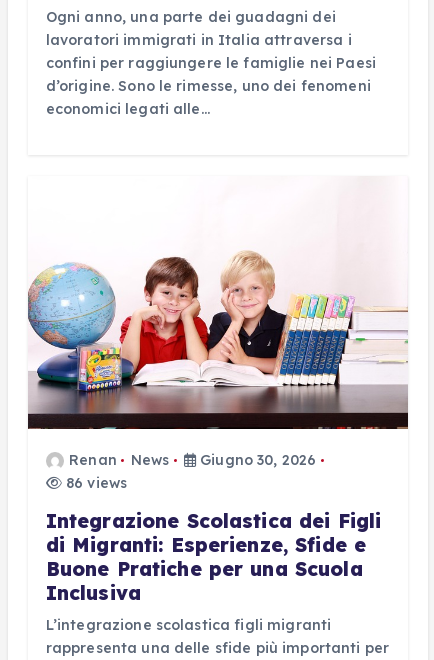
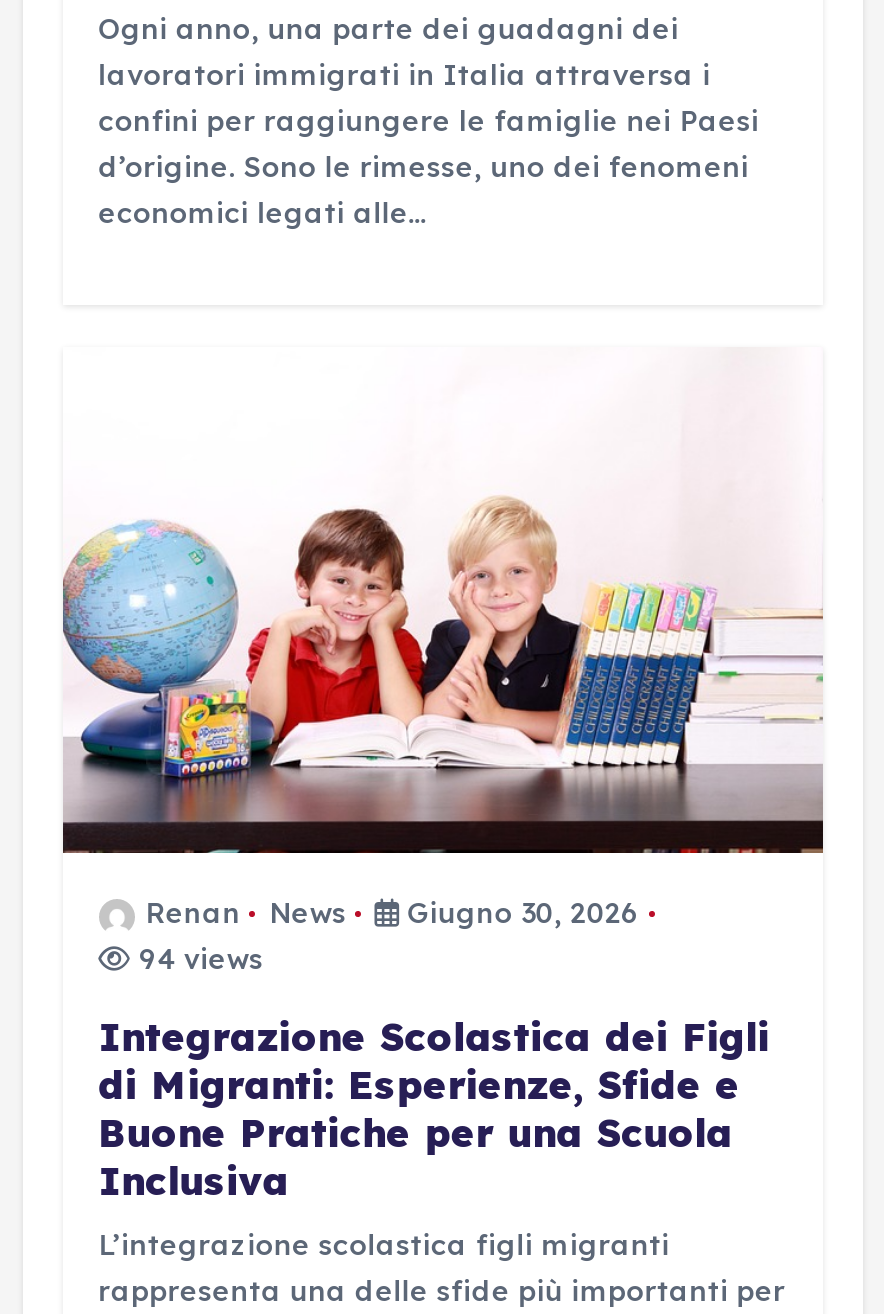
[62,474,127,492] 86 views -> [131,942,263,978] 94 views

